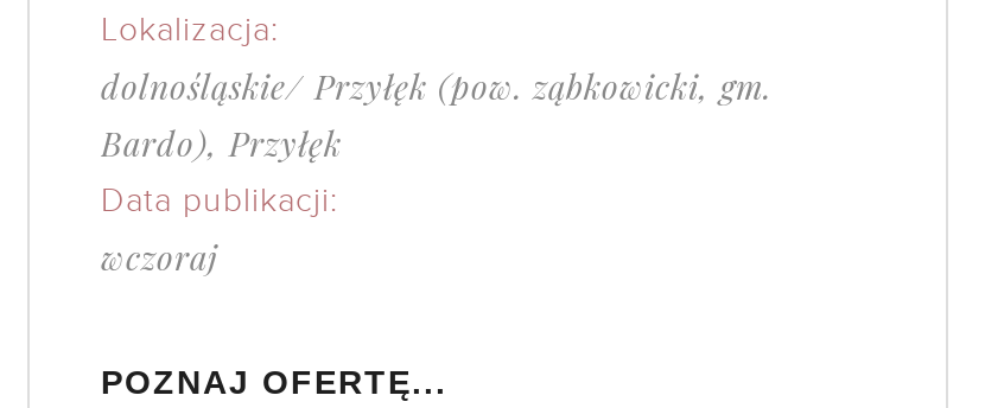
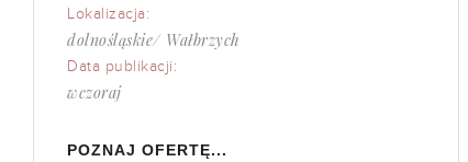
[101,64,771,166] dolnośląskie/ Przyłęk (pow. ząbkowicki, gm. | Bardo), Przyłęk -> [67,30,240,50] dolnośląskie/ Wałbrzych

